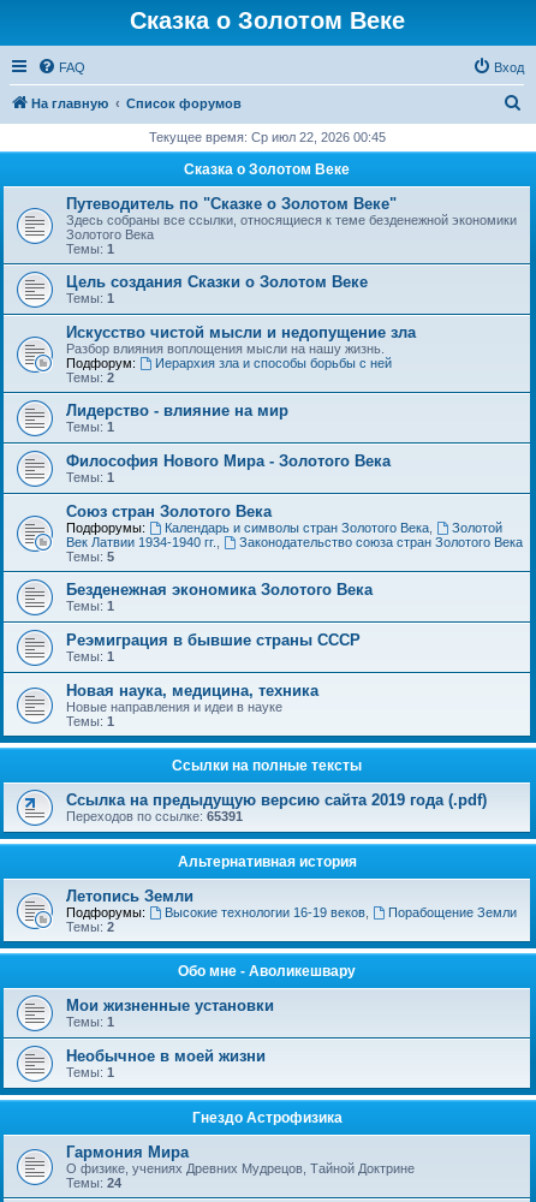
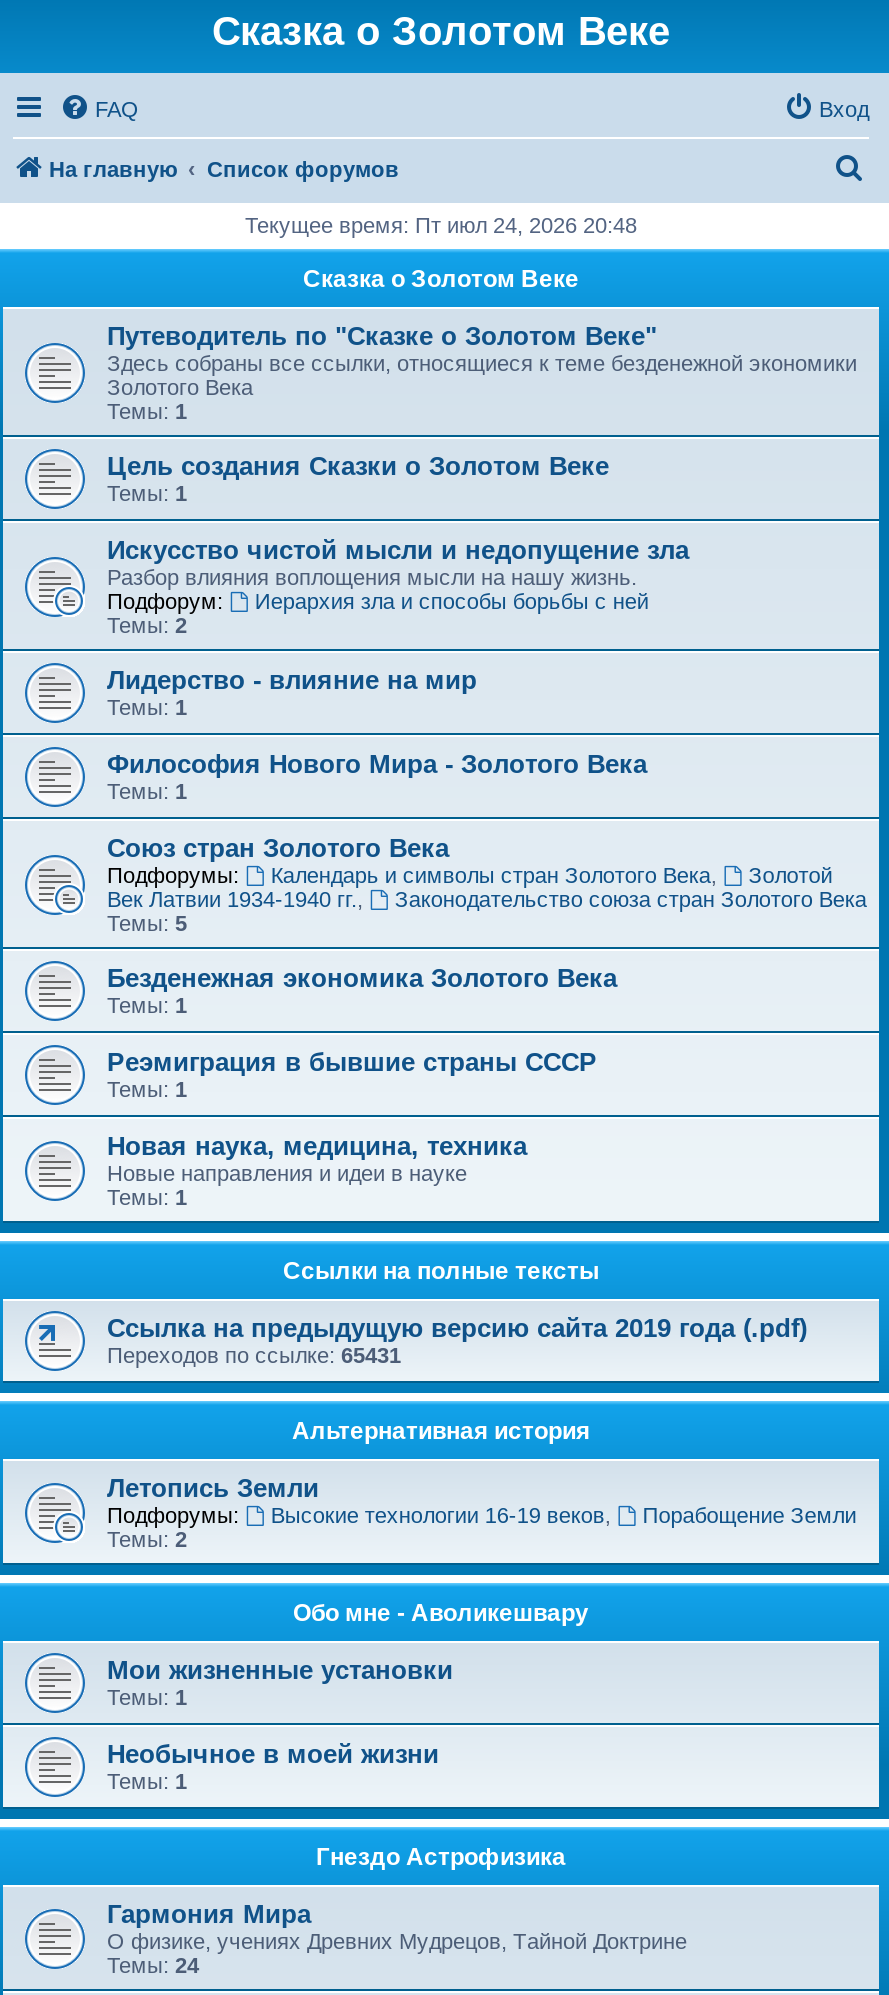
[148,130,385,144] Текущее время: Ср июл 22, 2026 00:45 -> [245,213,637,237] Текущее время: Пт июл 24, 2026 20:48
[66,809,243,823] Переходов по ссылке:65391 -> [107,1343,401,1367] Переходов по ссылке:65431

